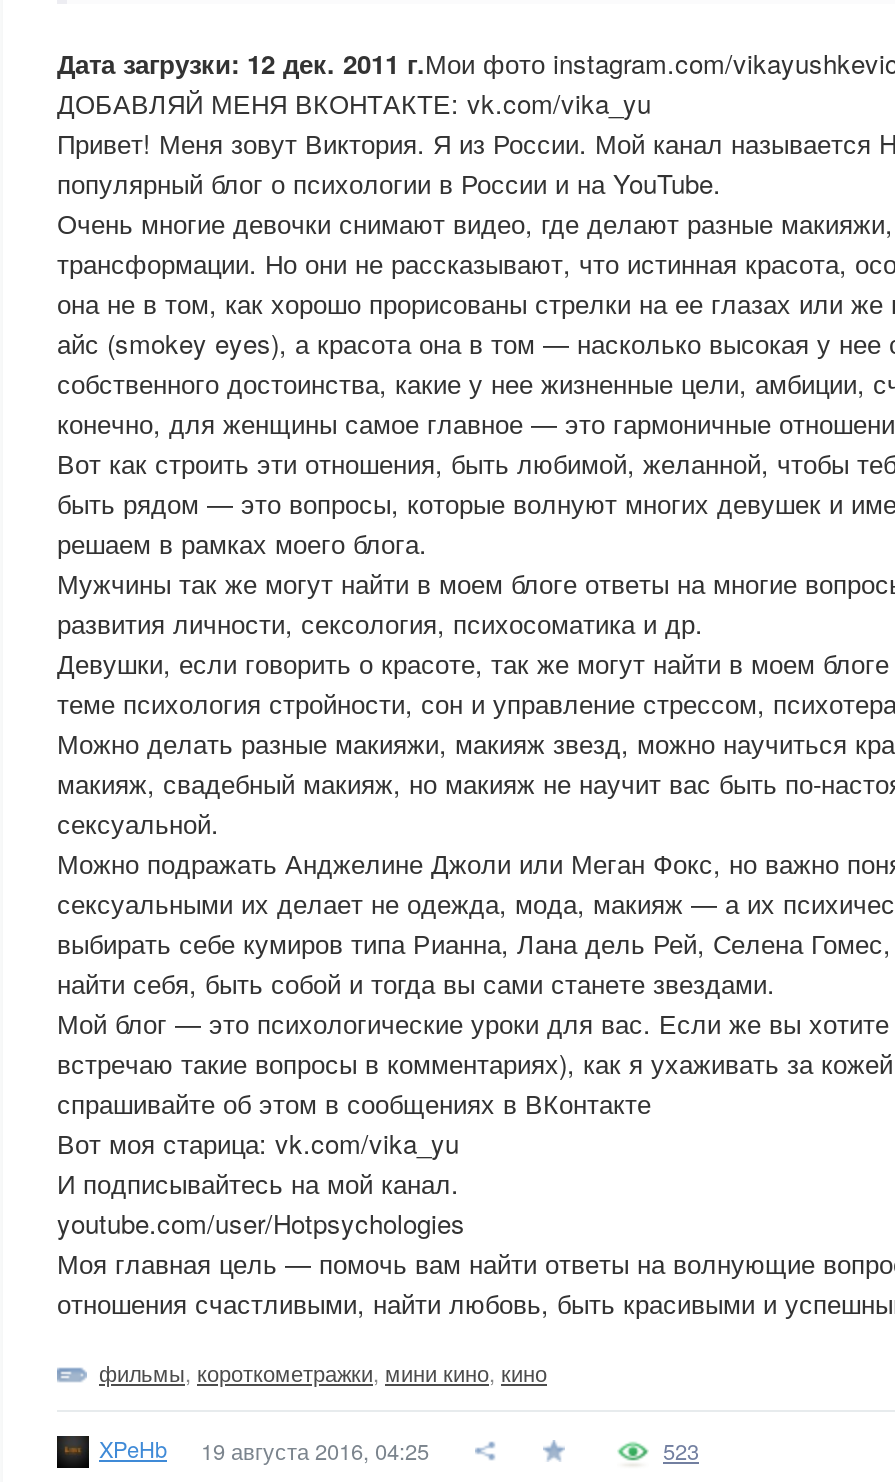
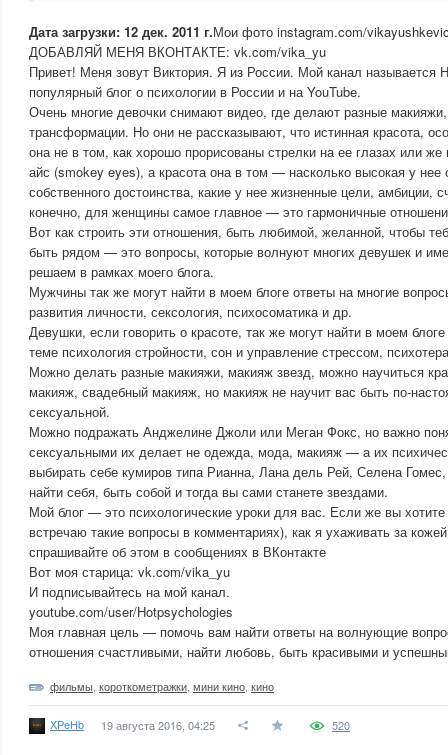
[663,1434,699,1466] 523 -> [332,717,350,733] 520

